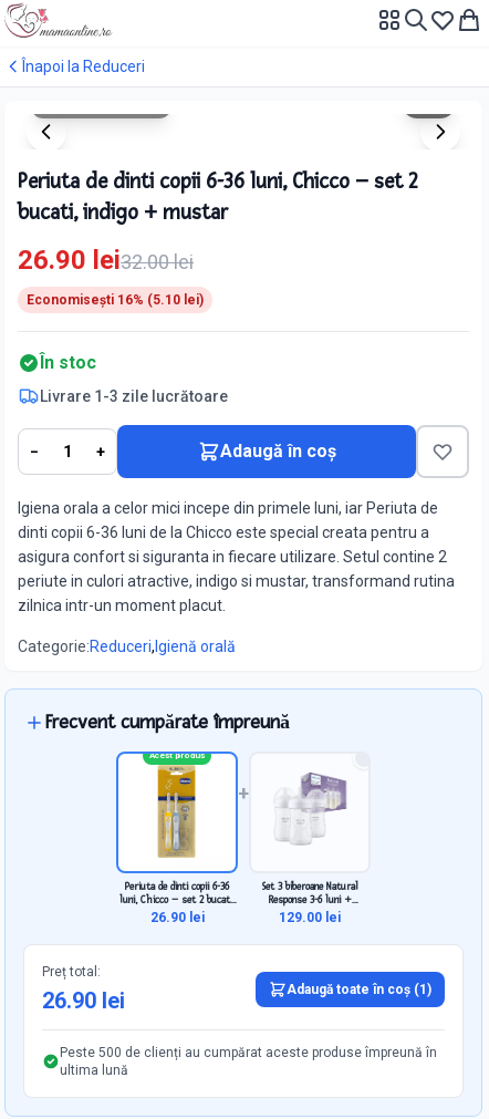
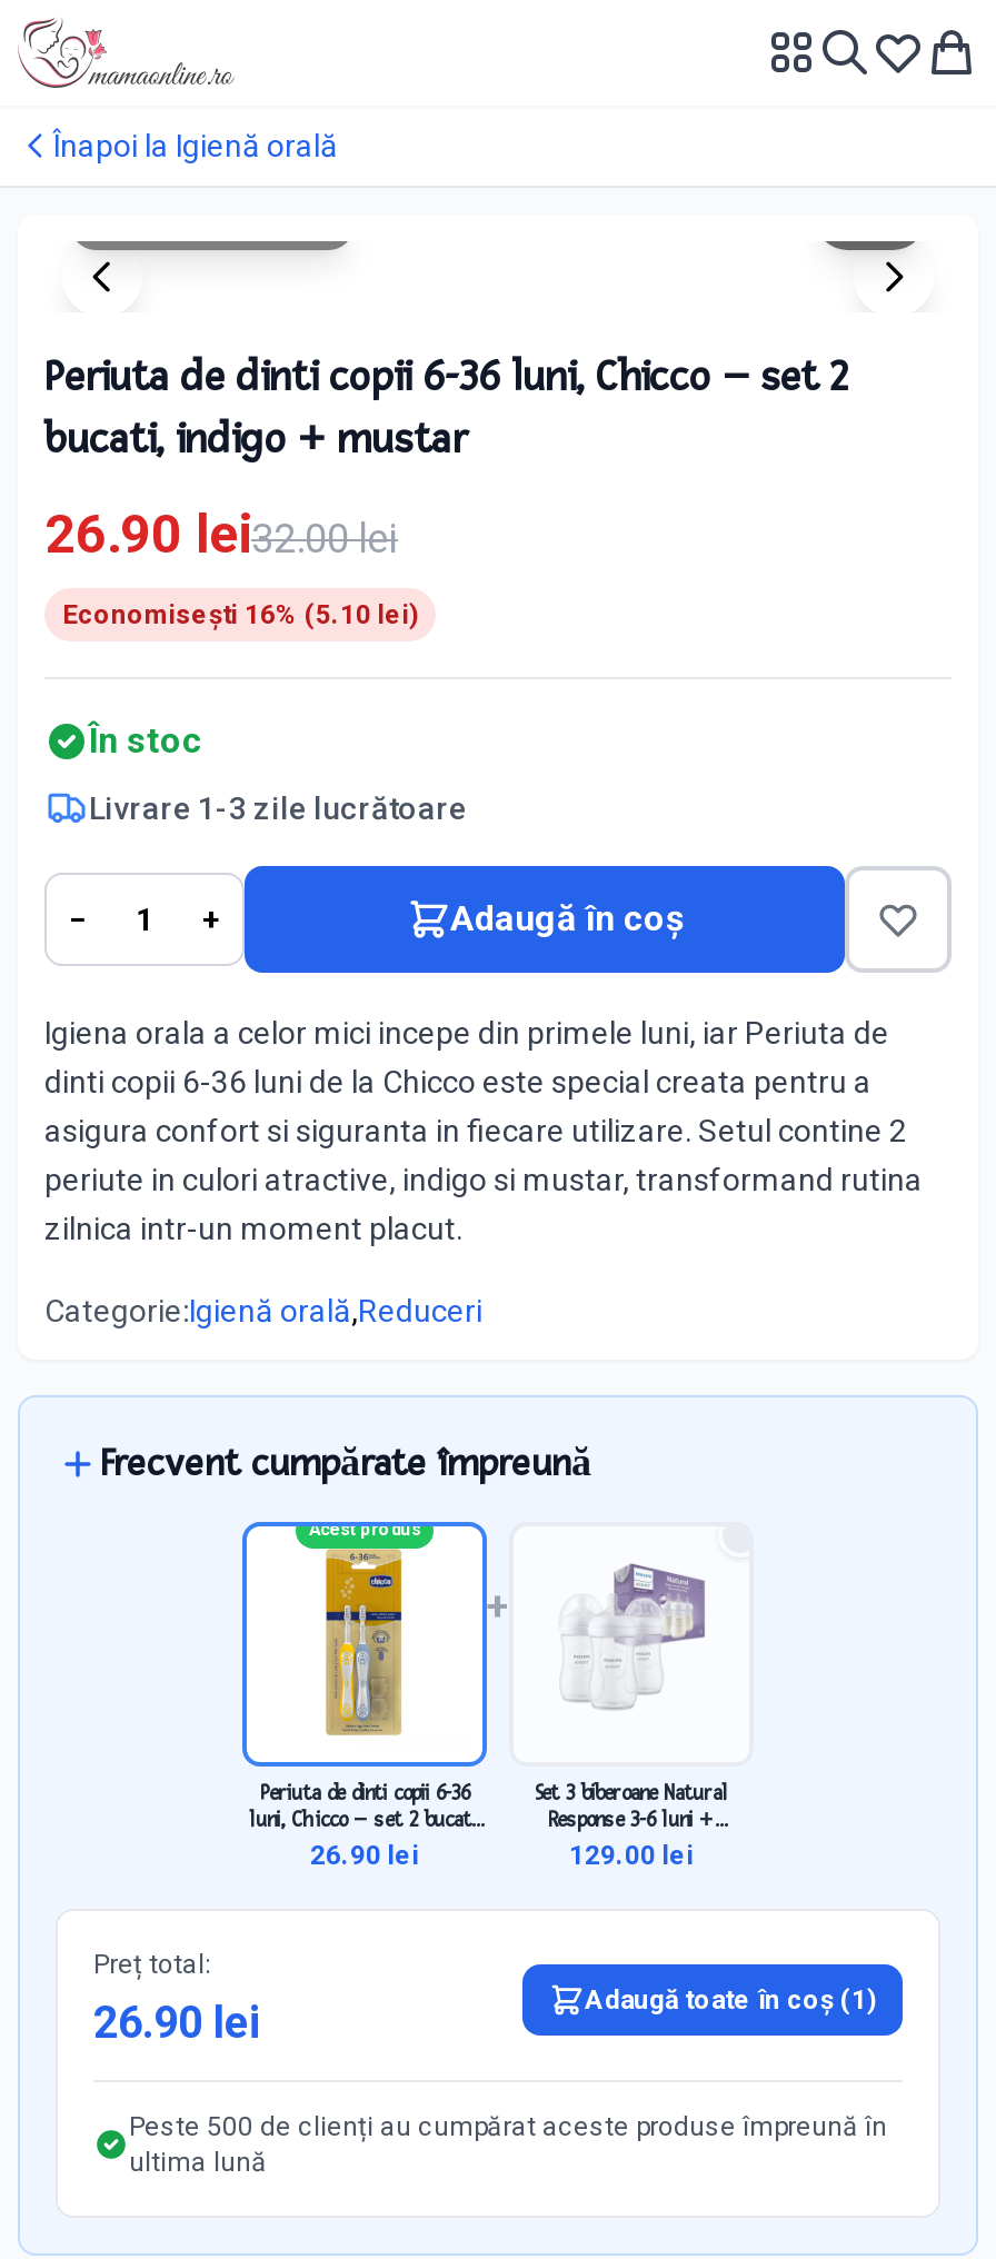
[22,58,145,75] Înapoi la Reduceri -> [53,128,338,163] Înapoi la Igienă orală
[18,638,236,655] Categorie:Reduceri,Igienă orală -> [44,1293,482,1328] Categorie:Igienă orală,Reduceri

